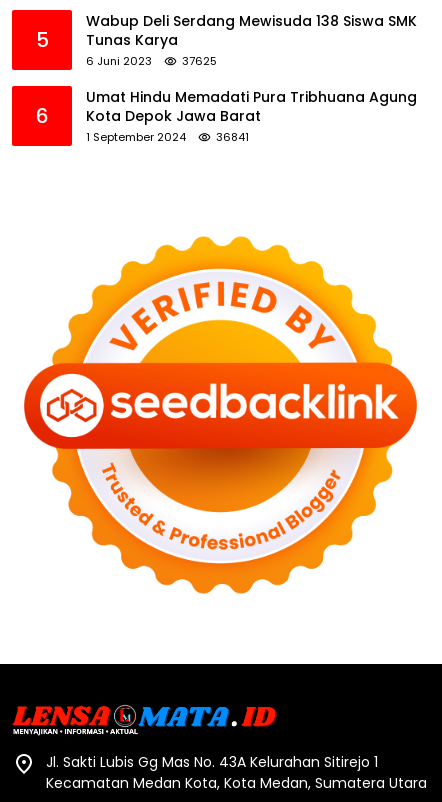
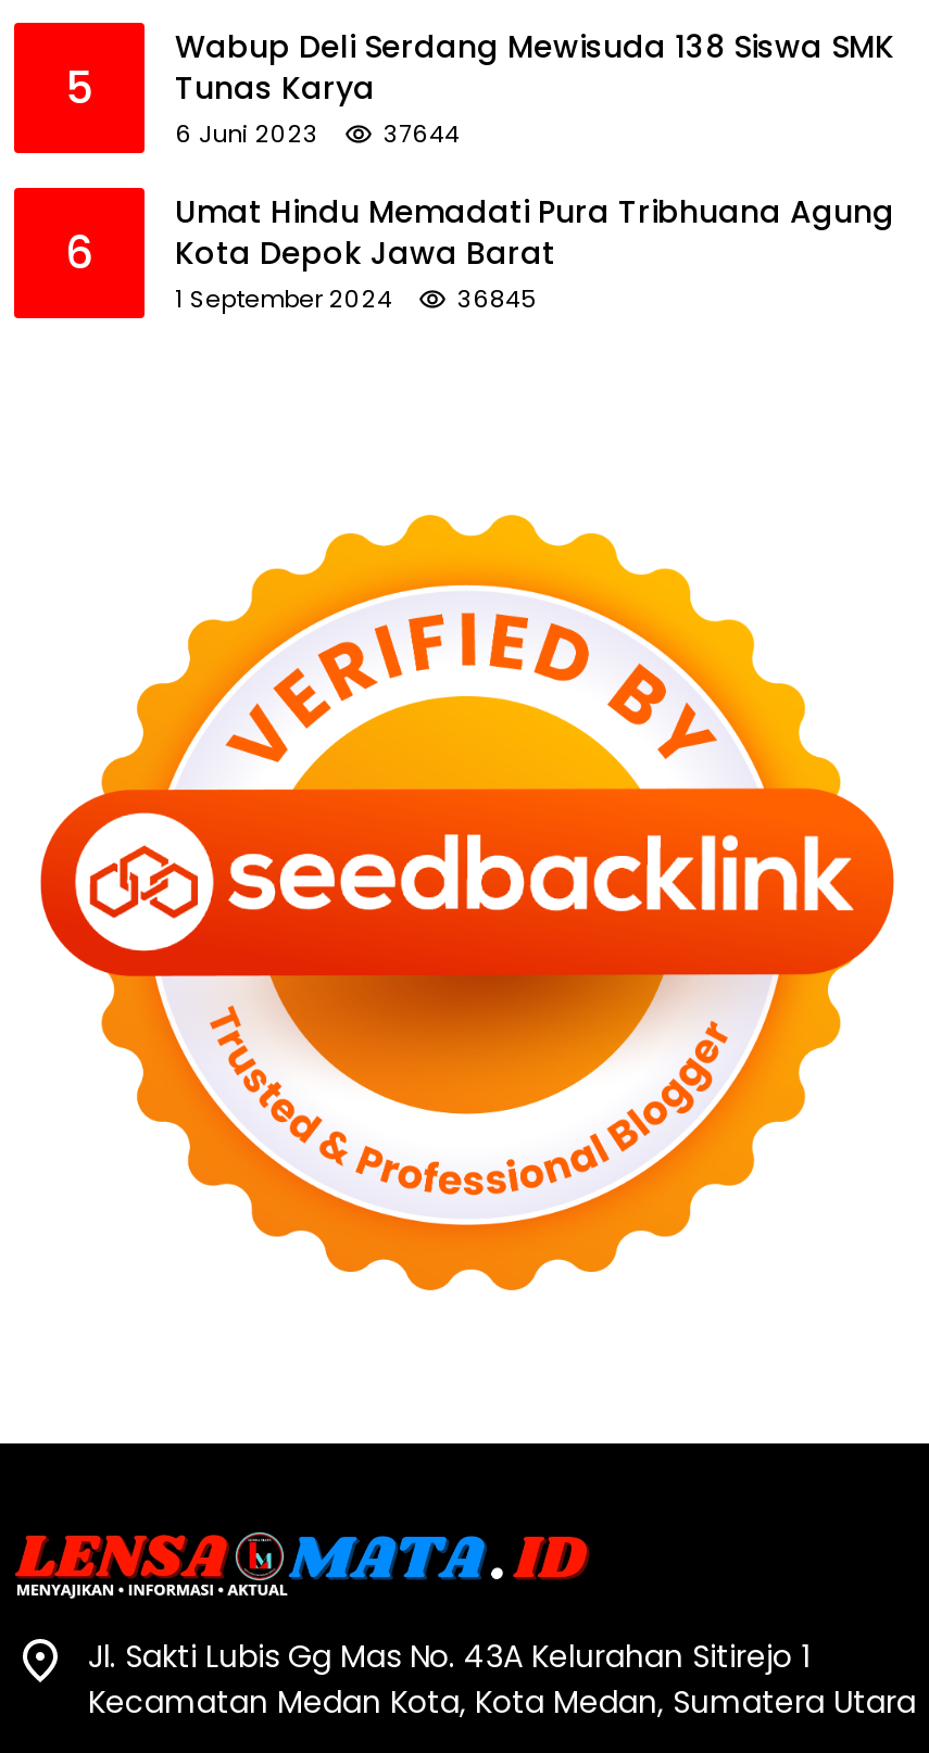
[86,53,217,69] 6 Juni 2023 37625 -> [175,117,460,152] 6 Juni 2023 37644
[86,129,249,145] 1 September 2024 36841 -> [175,282,536,317] 1 September 2024 36845

